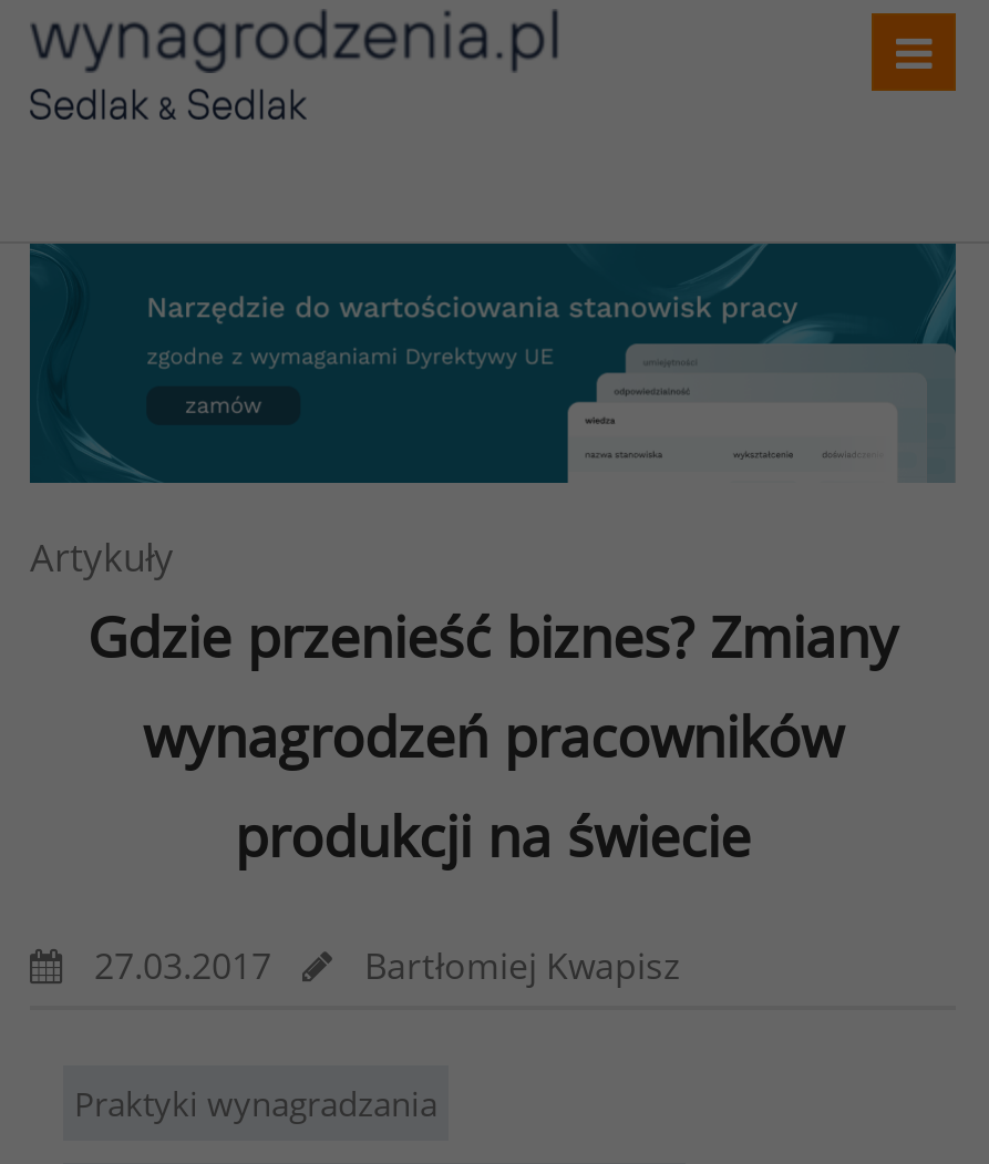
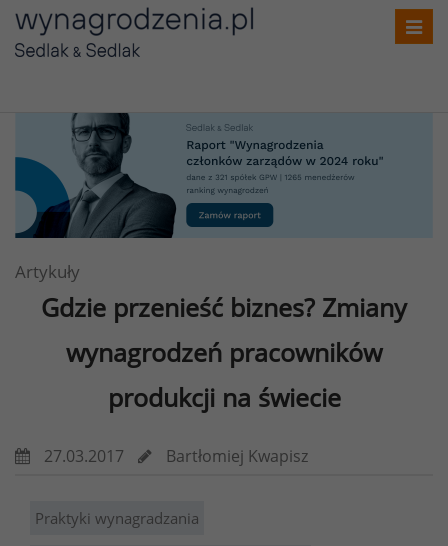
[28,241,958,485] [image] -> [15,112,432,239] [image]

